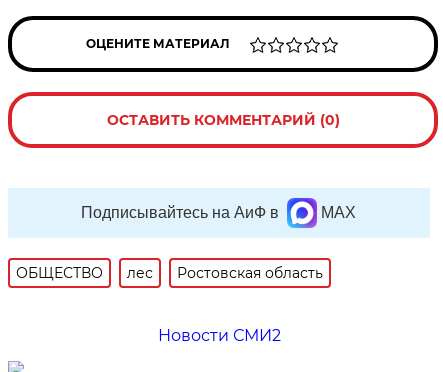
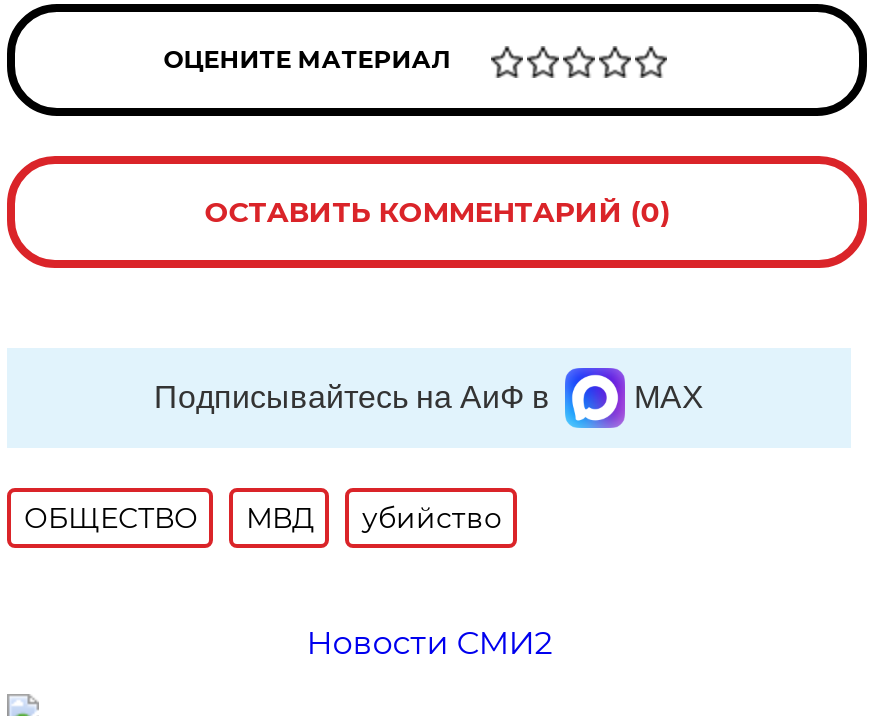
[127,264,323,282] лес | Ростовская область -> [246,500,502,536] МВД | убийство

